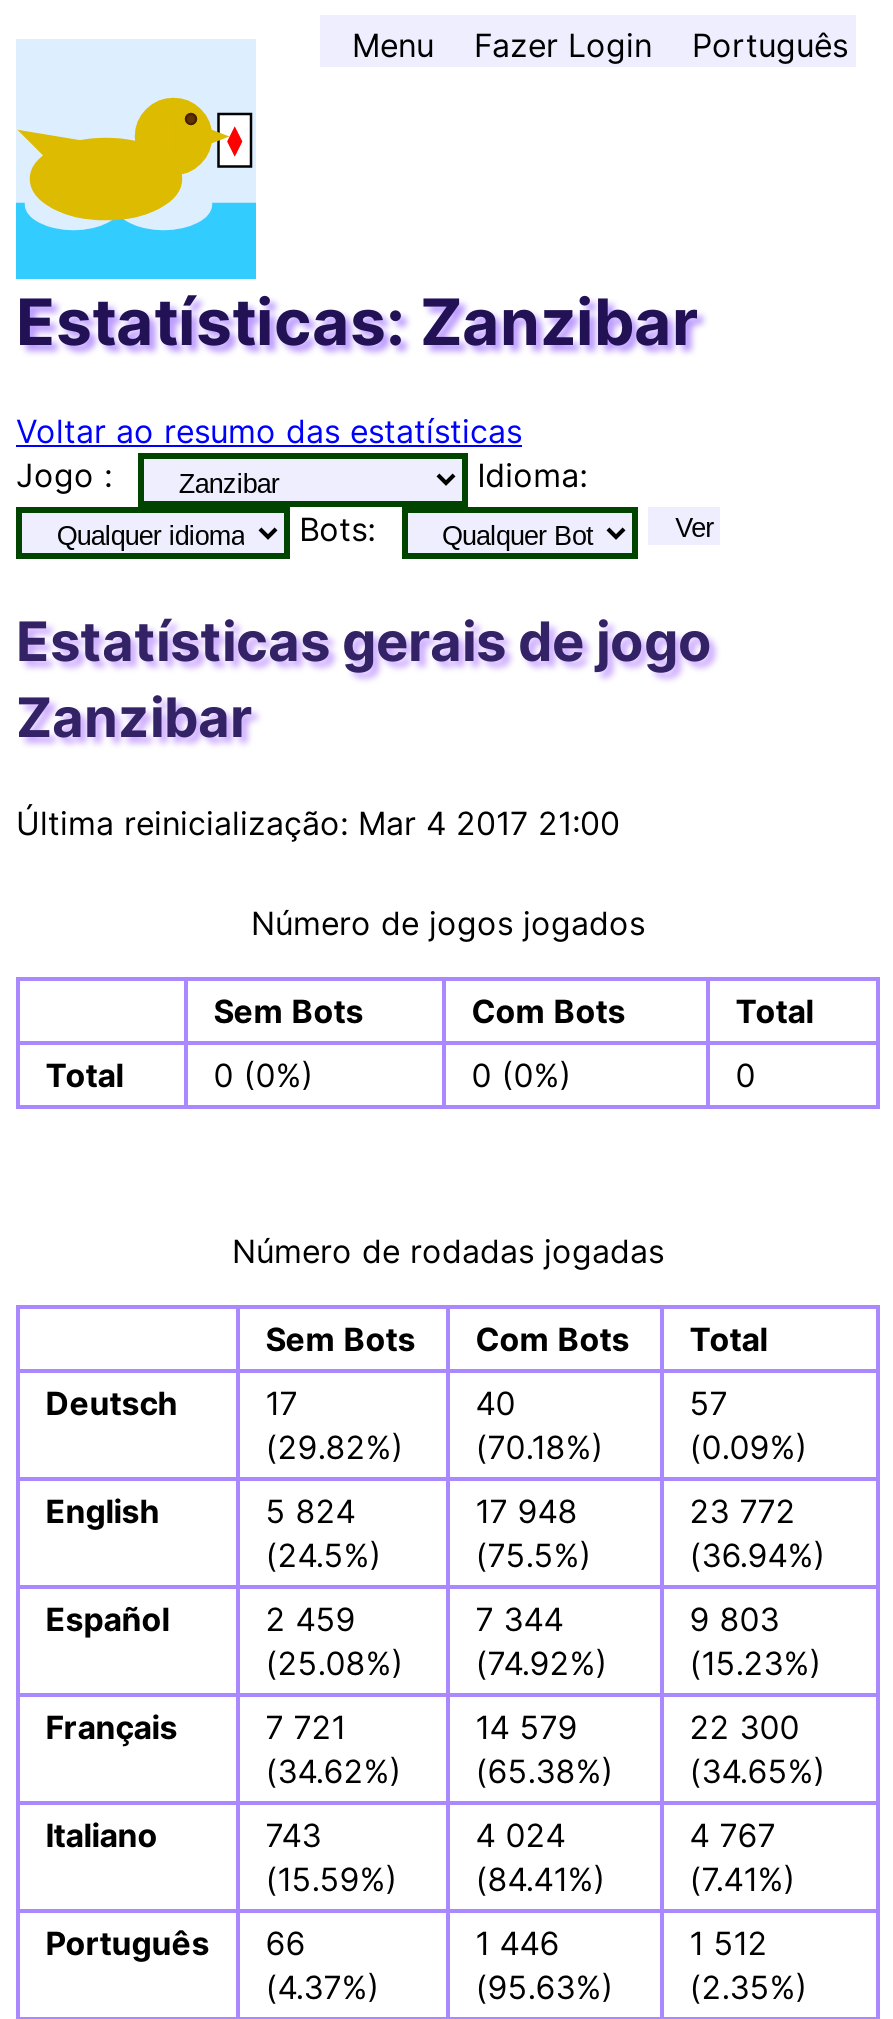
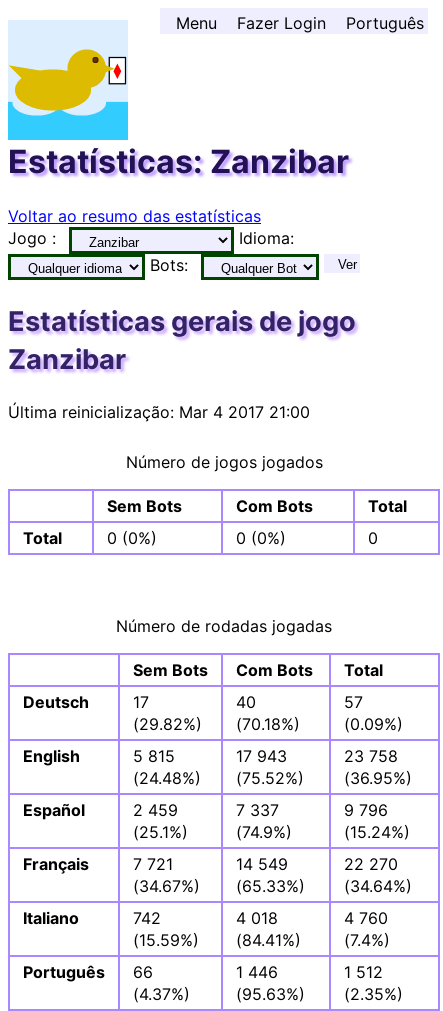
[266,1491,356,1531] 5 824 -> [133,746,175,766] 5 815
[476,1491,578,1531] 17 948 -> [236,746,287,766] 17 943
[690,1491,796,1531] 23 772 -> [344,746,398,766] 23 758
[266,1535,382,1575] (24.5%) -> [133,768,201,788] (24.48%)
[476,1535,592,1575] (75.5%) -> [236,768,304,788] (75.52%)
[690,1535,826,1575] (36.94%) -> [344,768,412,788] (36.95%)
[476,1599,564,1639] 7 344 -> [236,800,279,820] 7 337
[690,1599,780,1639] 9 803 -> [344,800,388,820] 9 796
[266,1643,404,1683] (25.08%) -> [133,822,188,842] (25.1%)
[476,1643,608,1683] (74.92%) -> [236,822,292,842] (74.9%)
[690,1643,822,1683] (15.23%) -> [344,822,410,842] (15.24%)
[476,1707,578,1747] 14 579 -> [236,854,288,874] 14 549
[690,1707,800,1747] 22 300 -> [344,854,398,874] 22 270
[266,1751,402,1791] (34.62%) -> [133,876,200,896] (34.67%)
[476,1751,614,1791] (65.38%) -> [236,876,305,896] (65.33%)
[690,1751,826,1791] (34.65%) -> [344,876,412,896] (34.64%)
[266,1815,322,1855] 743 -> [133,908,161,928] 742
[476,1815,566,1855] 4 024 -> [236,908,278,928] 4 018
[690,1815,776,1855] 4 767 -> [344,908,388,928] 4 760
[690,1859,796,1899] (7.41%) -> [344,930,390,950] (7.4%)

